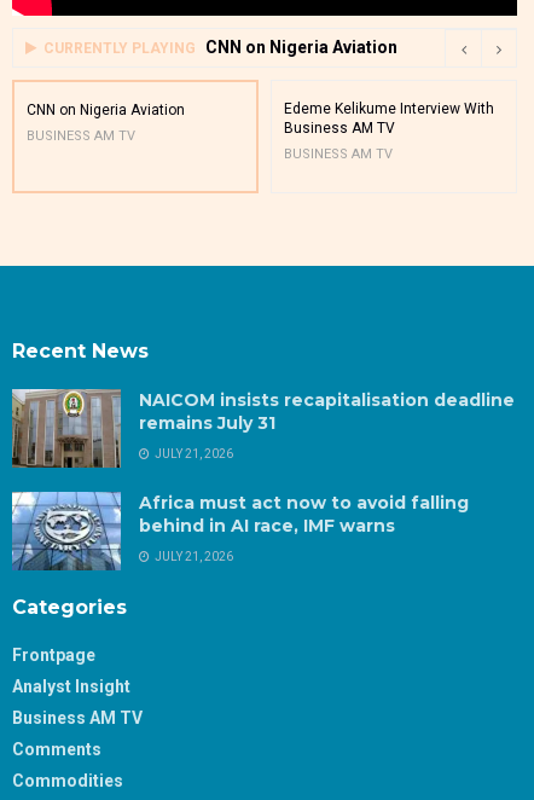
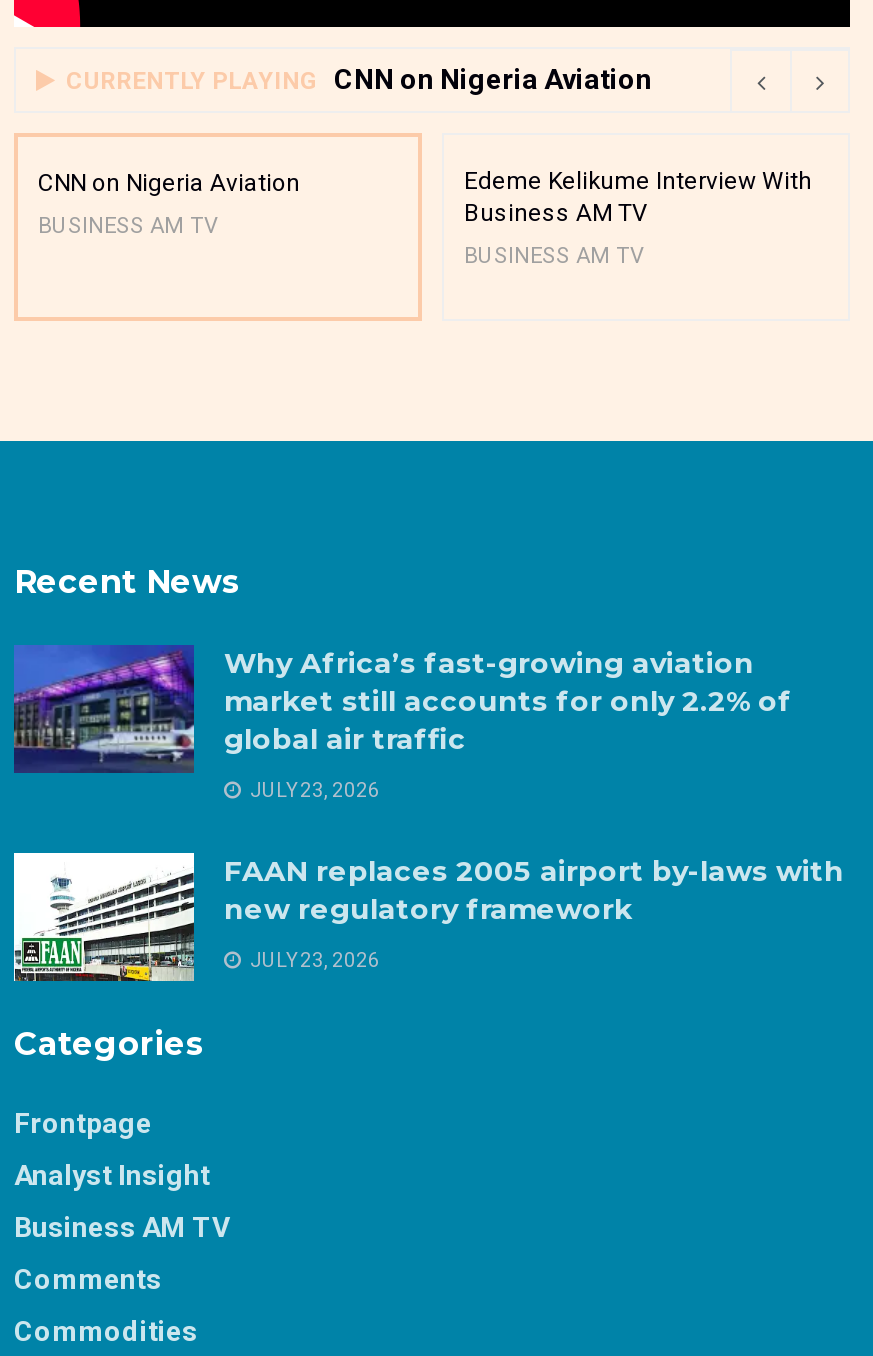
[11,388,515,469] [image] | NAICOM insists recapitalisation deadline | remains July 31 -> [14,644,792,774] [image] | Why Africa’s fast-growing aviation | market still accounts for only 2.2% of | global air traffic
[152,447,233,461] JULY 21, 2026 -> [246,778,380,800] JULY 23, 2026
[12,492,469,570] [image] | Africa must act now to avoid falling | behind in AI race, IMF warns -> [12,852,844,982] [image] | FAAN replaces 2005 airport by-laws with | new regulatory framework
[152,550,233,563] JULY 21, 2026 -> [246,948,380,970] JULY 23, 2026

